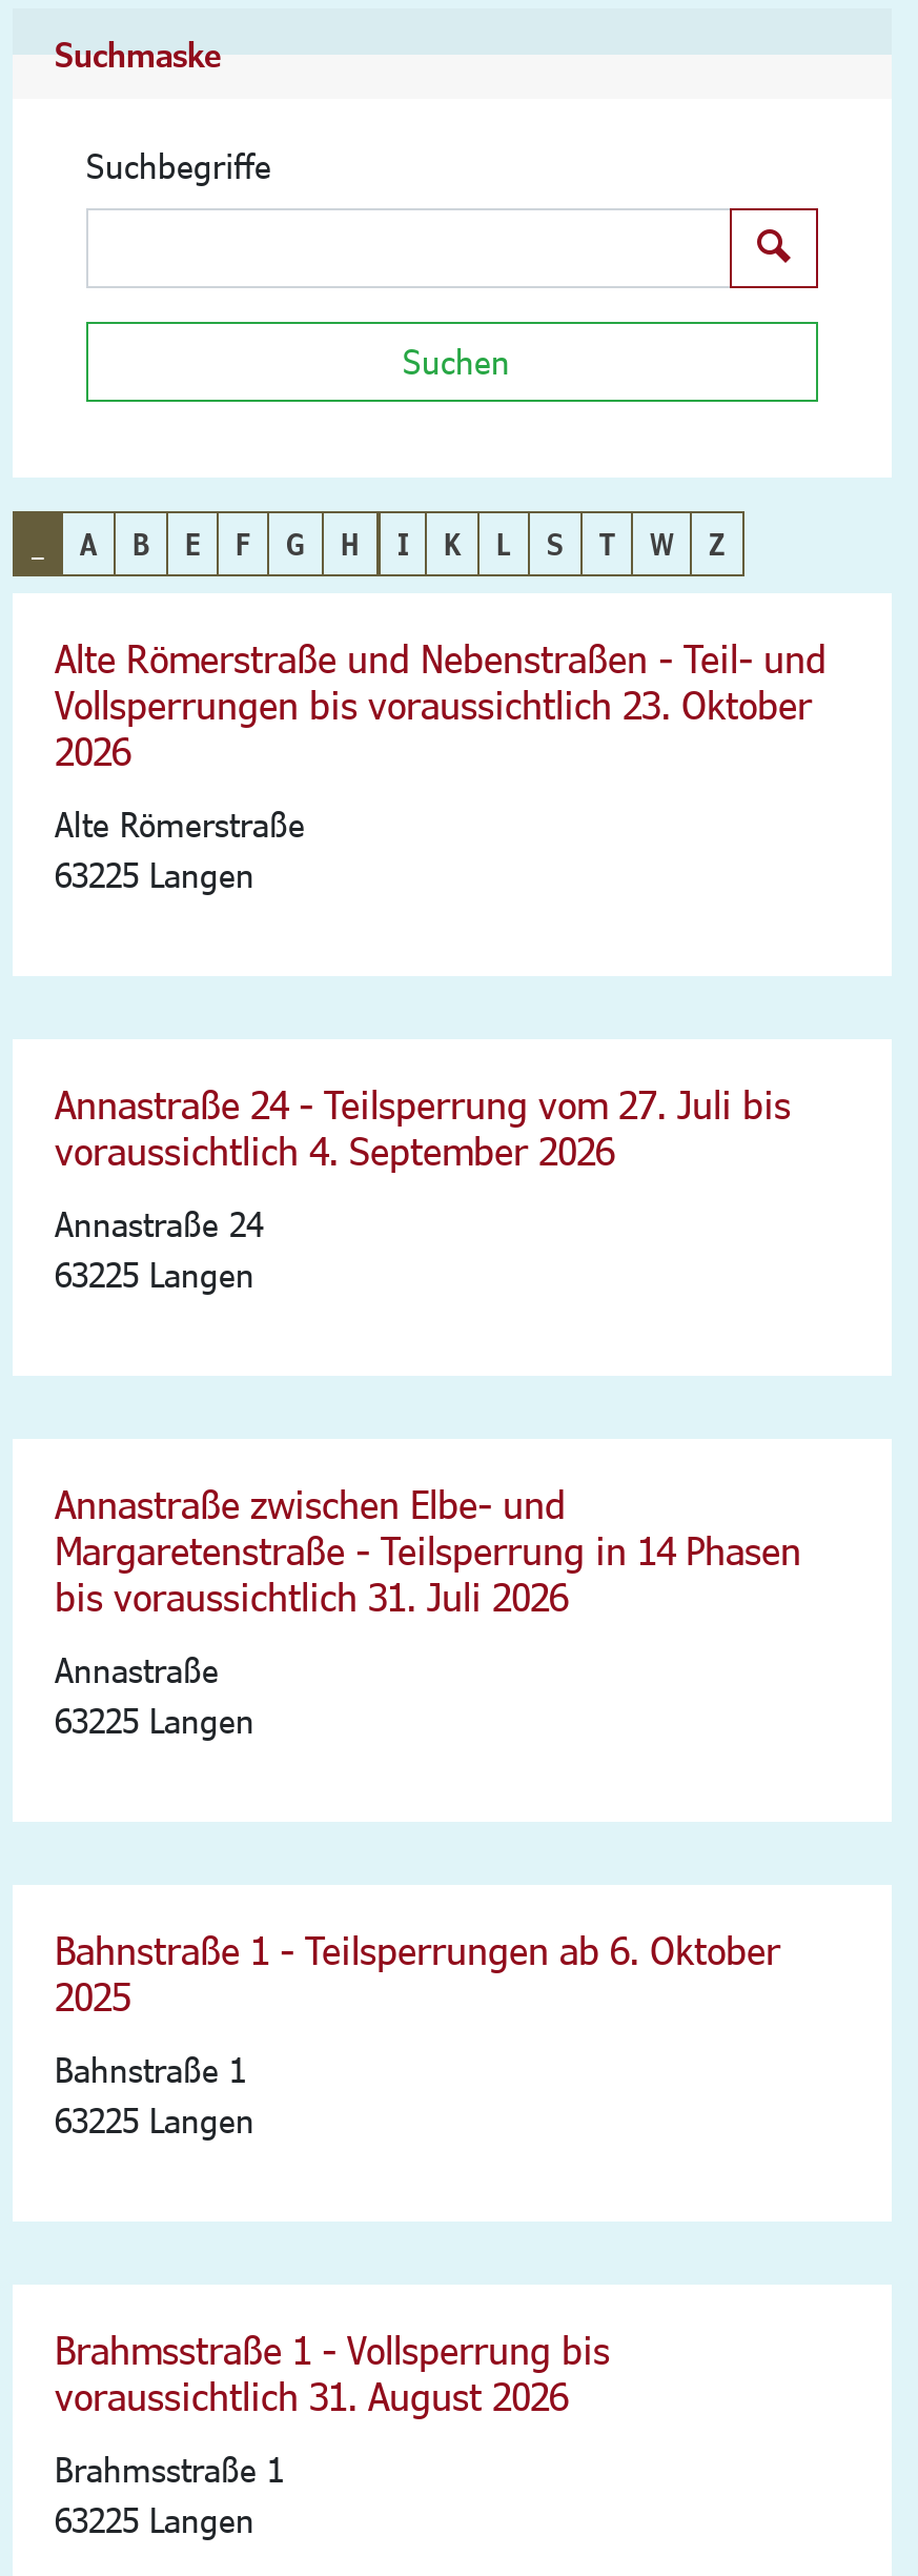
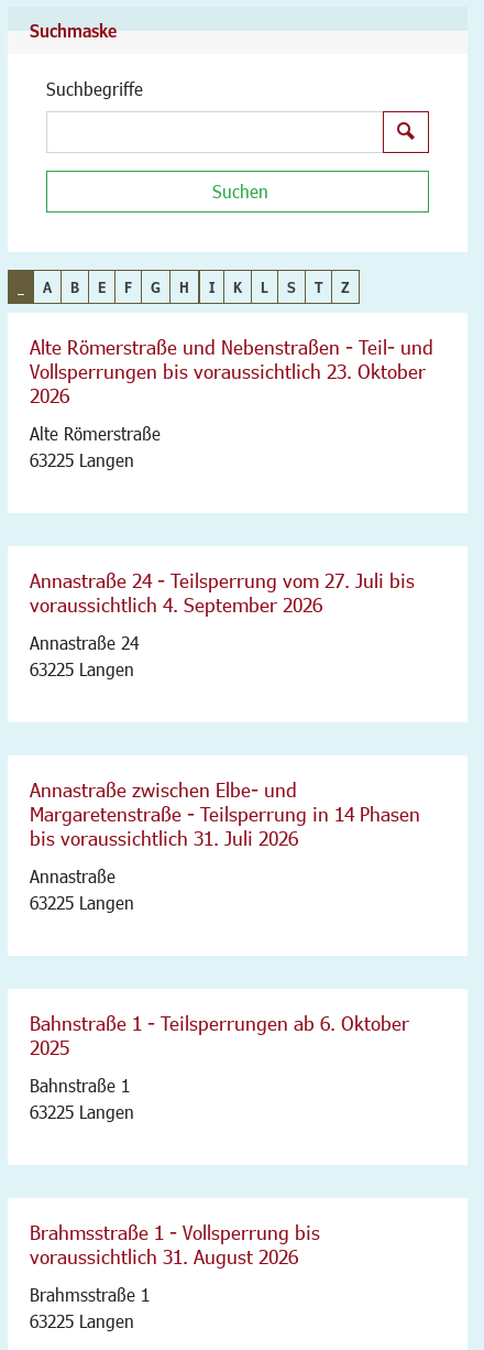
[650,526,673,562] W -> none

